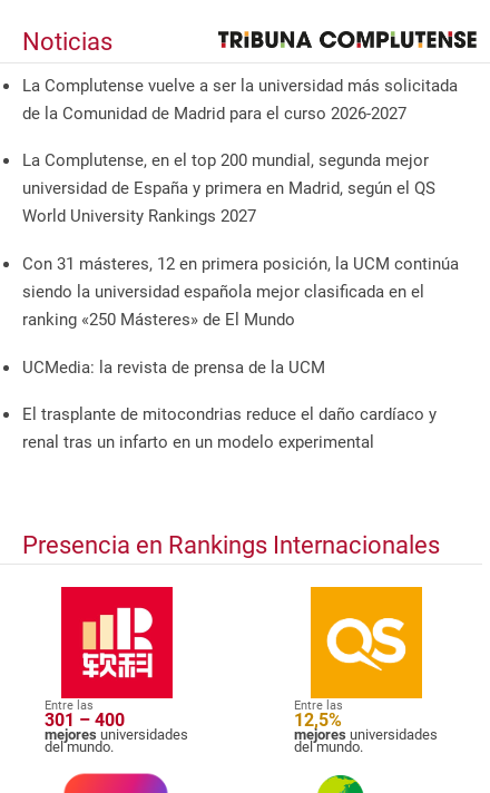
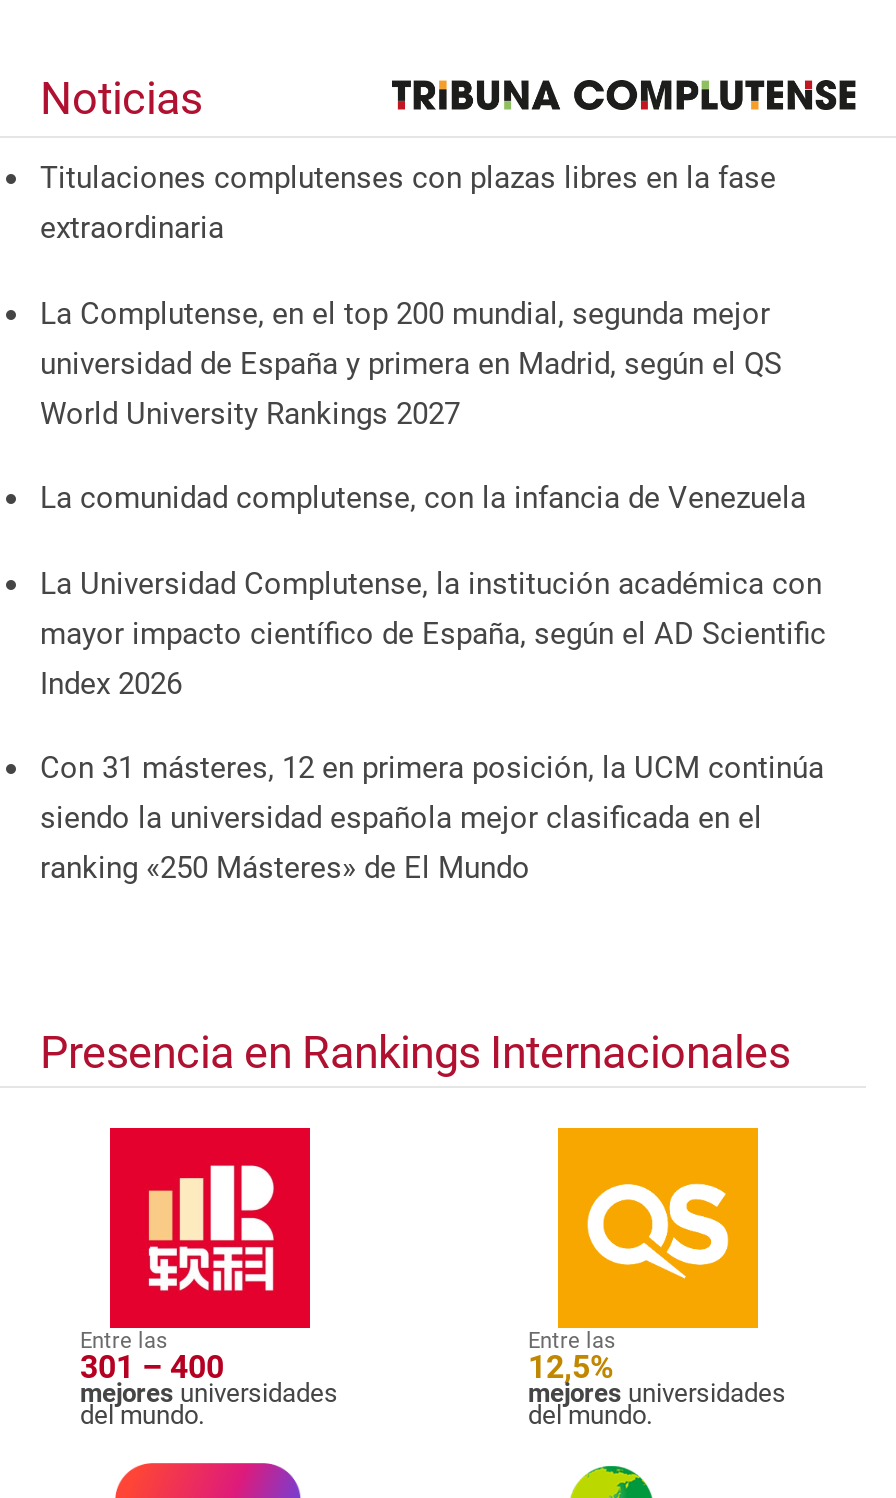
[22,76,458,123] La Complutense vuelve a ser la universidad más solicitada | de la Comunidad de Madrid para el curso 2026-2027 -> [40,160,776,246] Titulaciones complutenses con plazas libres en la fase | extraordinaria
none -> [40,480,826,701] La comunidad complutense, con la infancia de Venezuela | La Universidad Complutense, la institución académica con | mayor impacto científico de España, según el AD Scientific | Index 2026
moved [22,254,459,330] -> [40,750,824,886]: Con 31 másteres, 12 en primera posición, la UCM continúa | siendo la universidad española mejor clasificada en el | ranking «250 Másteres» de El Mundo
[22,357,437,452] UCMedia: la revista de prensa de la UCM | El trasplante de mitocondrias reduce el daño cardíaco y | renal tras un infarto en un modelo experimental -> none

